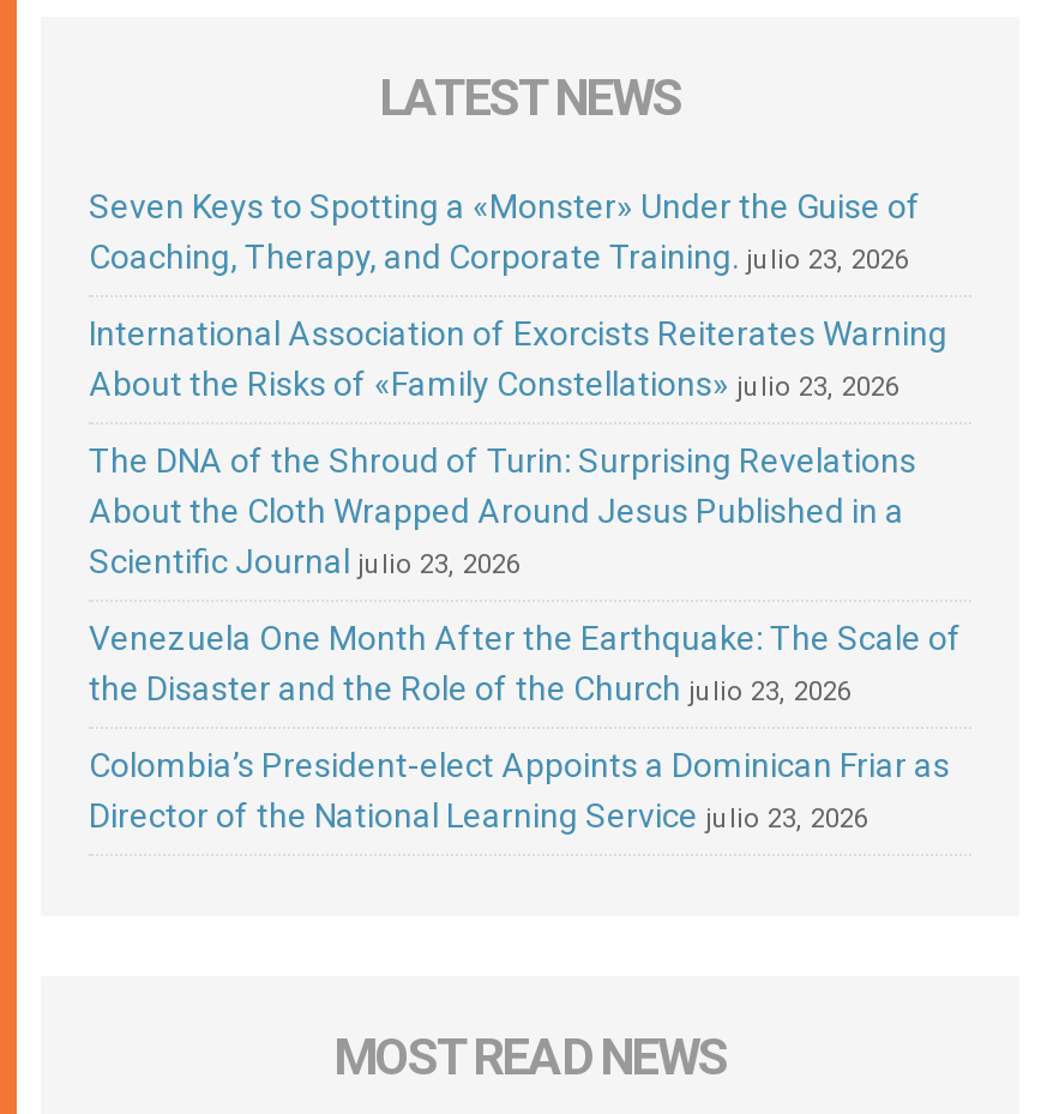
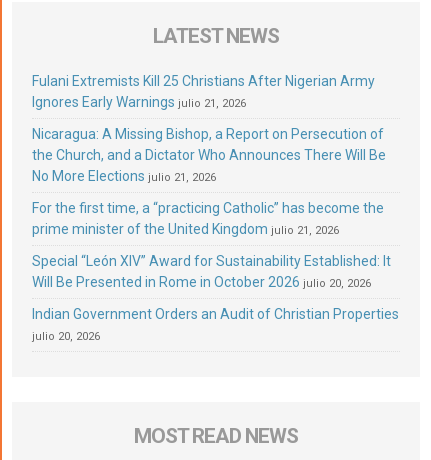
[89,186,962,834] Seven Keys to Spotting a «Monster» Under the Guise of | Coaching, Therapy, and Corporate Training. julio 23, 2026 | International Association of Exorcists Reiterates Warning | About the Risks of «Family Constellations» julio 23, 2026 | The DNA of the Shroud of Turin: Surprising Revelations | About the Cloth Wrapped Around Jesus Published in a | Scientific Journal julio 23, 2026 | Venezuela One Month After the Earthquake: The Scale of | the Disaster and the Role of the Church julio 23, 2026 | Colombia’s President-elect Appoints a Dominican Friar as | Director of the National Learning Service julio 23, 2026 -> [32,73,399,343] Fulani Extremists Kill 25 Christians After Nigerian Army | Ignores Early Warnings julio 21, 2026 | Nicaragua: A Missing Bishop, a Report on Persecution of | the Church, and a Dictator Who Announces There Will Be | No More Elections julio 21, 2026 | For the first time, a “practicing Catholic” has become the | prime minister of the United Kingdom julio 21, 2026 | Special “León XIV” Award for Sustainability Established: It | Will Be Presented in Rome in October 2026 julio 20, 2026 | Indian Government Orders an Audit of Christian Properties | julio 20, 2026

